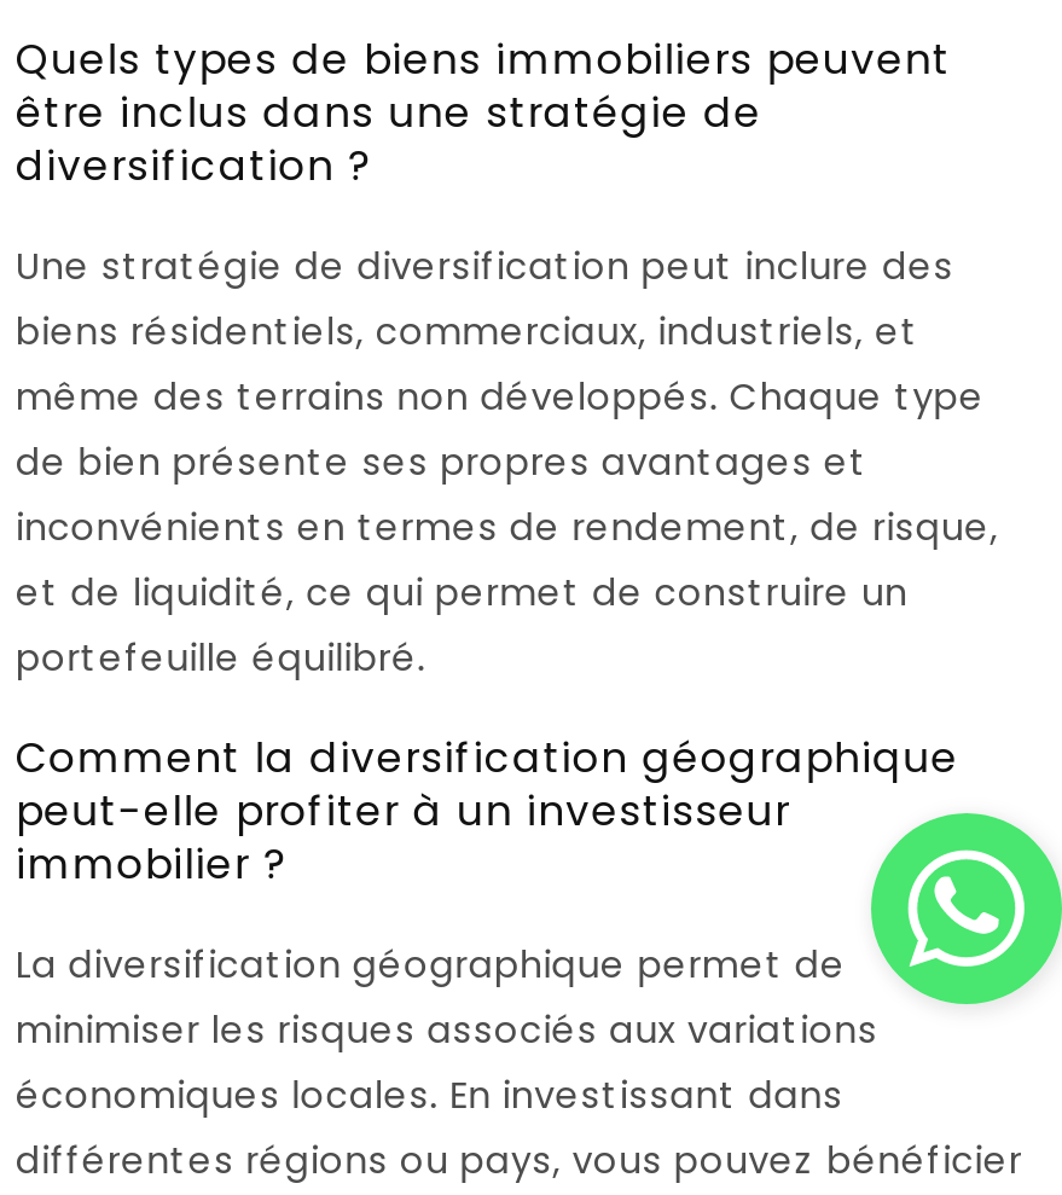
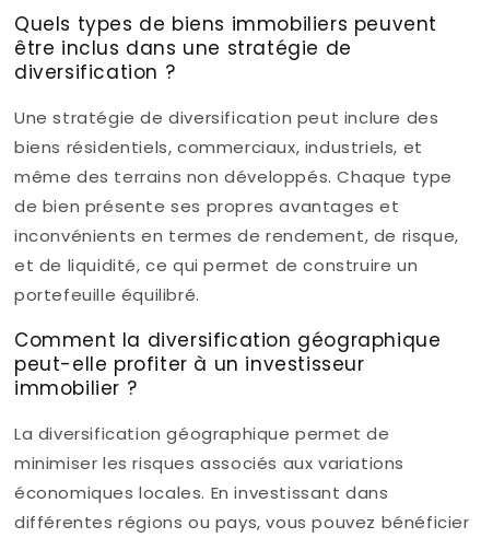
[869,811,1055,1009] [image] -> none

